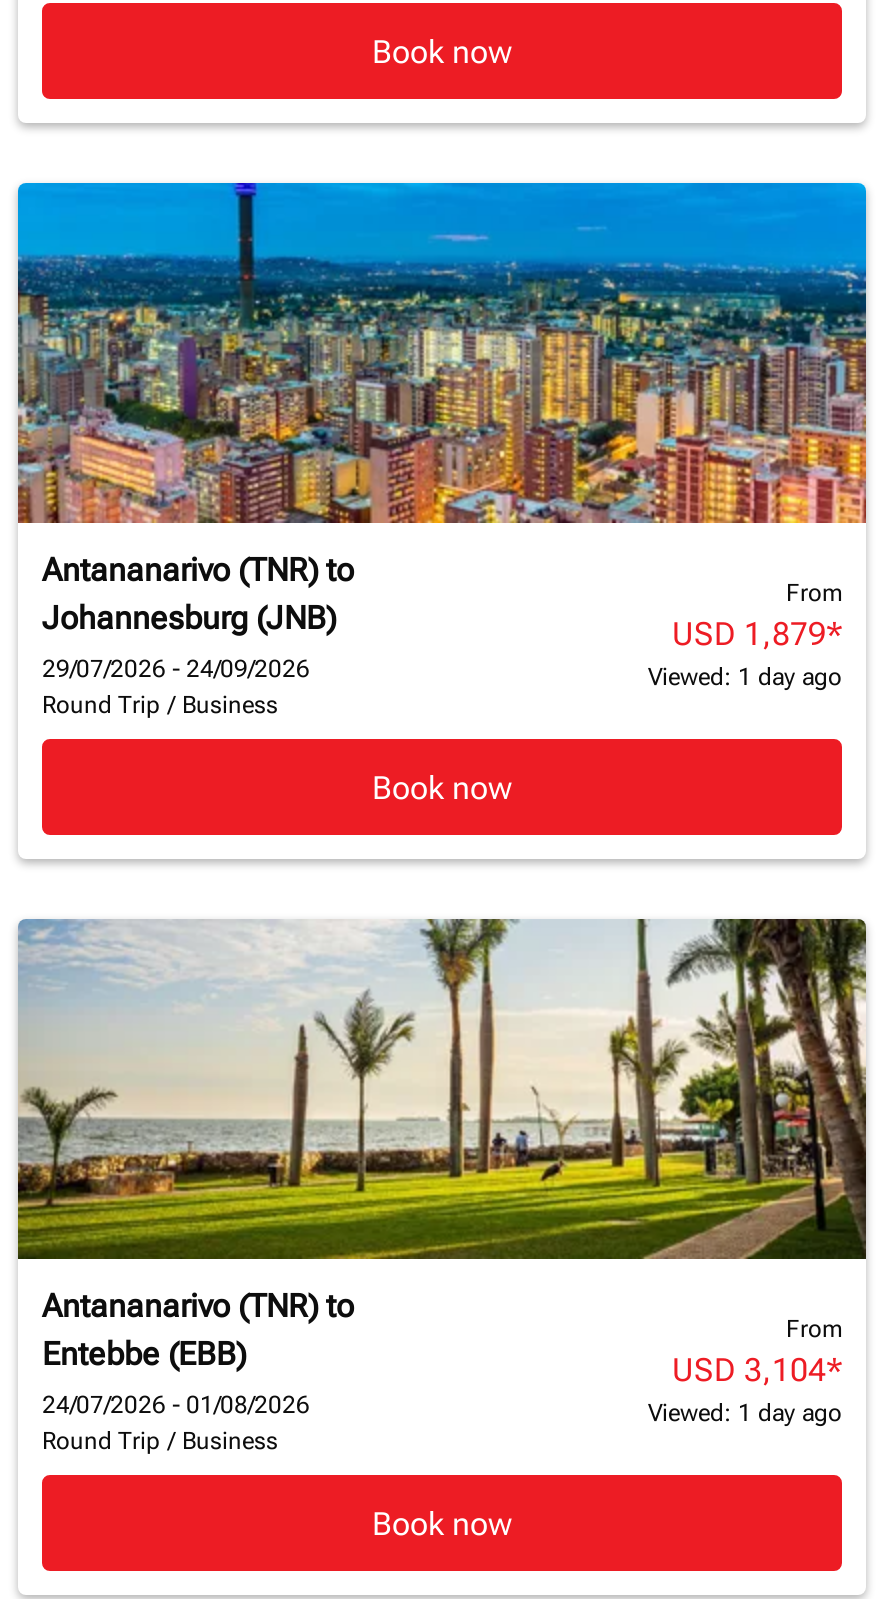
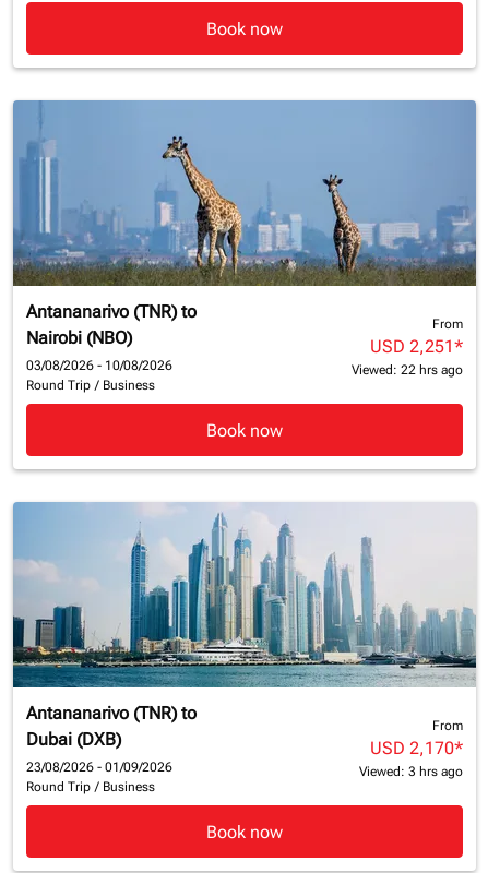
[16,181,868,638] [image] | Johannesburg (JNB) -> [12,99,477,348] [image] | Nairobi (NBO)
[672,616,842,654] USD 1,879* -> [370,336,463,357] USD 2,251*
[42,656,310,684] 29/07/2026 - 24/09/2026 -> [26,358,172,374] 03/08/2026 - 10/08/2026
[648,664,842,692] Viewed: 1 day ago -> [352,363,463,378] Viewed: 22 hrs ago
[16,917,868,1374] [image] | Entebbe (EBB) -> [12,502,477,750] [image] | Dubai (DXB)
[672,1352,842,1390] USD 3,104* -> [370,738,463,759] USD 2,170*
[42,1392,310,1420] 24/07/2026 - 01/08/2026 -> [26,760,172,775] 23/08/2026 - 01/09/2026
[648,1400,842,1428] Viewed: 1 day ago -> [359,764,463,779] Viewed: 3 hrs ago

